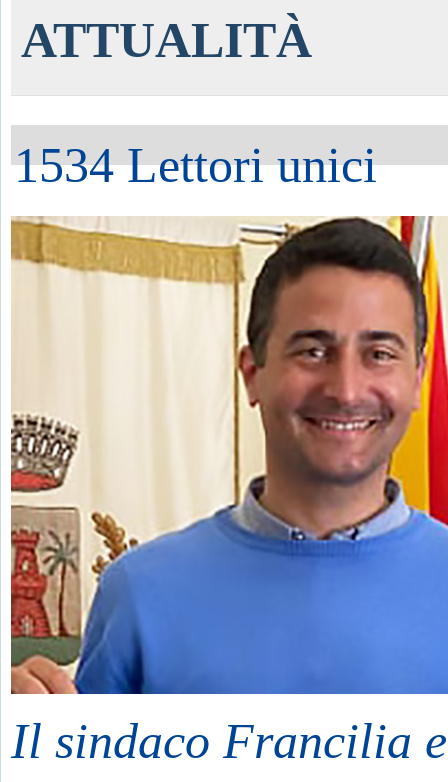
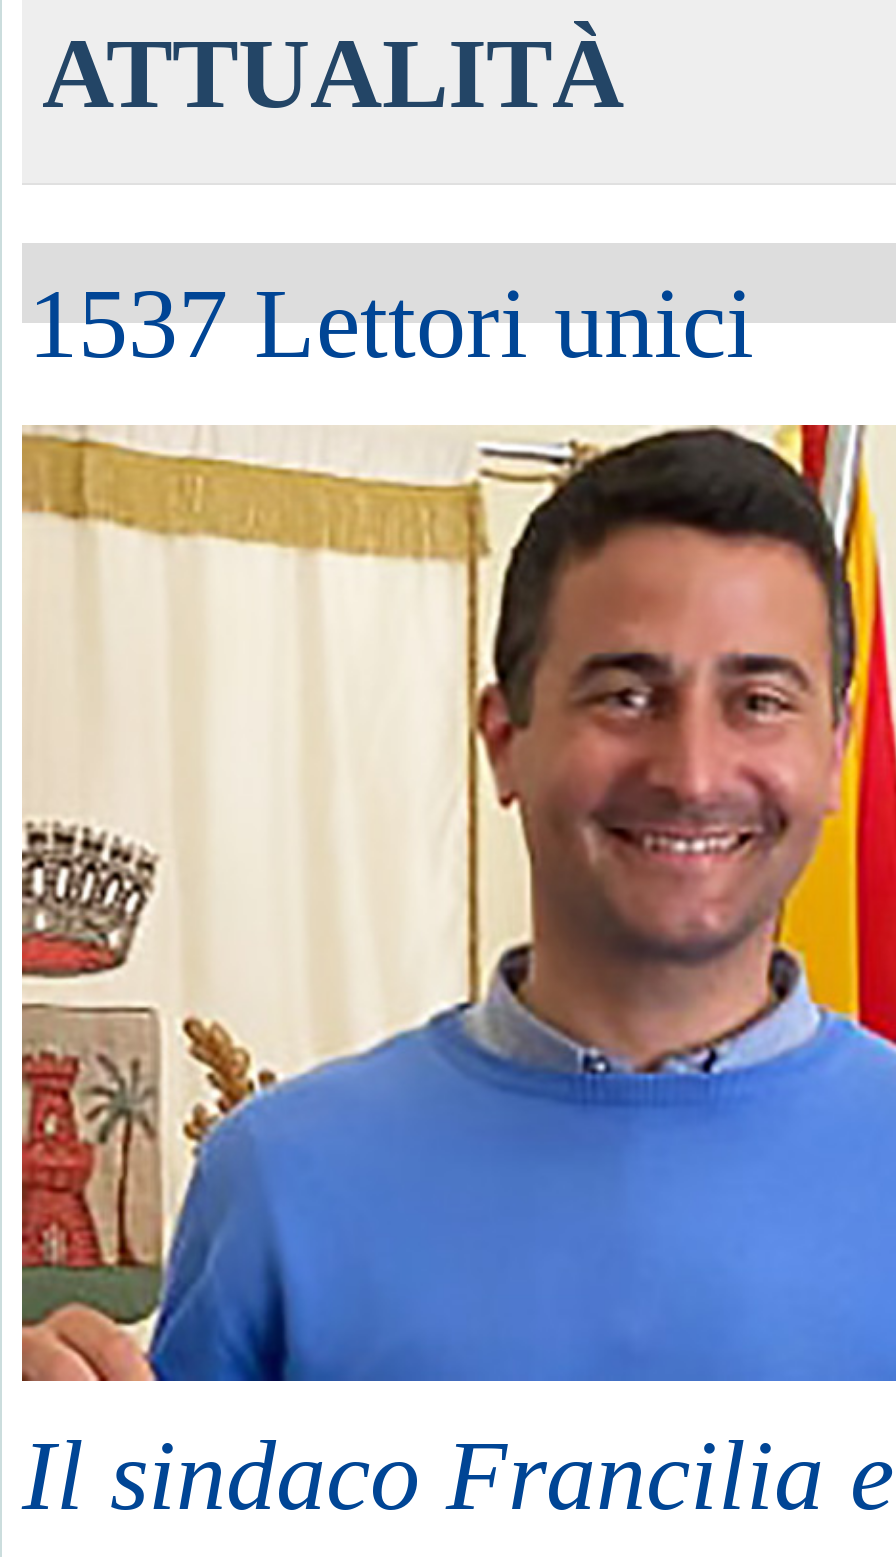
[14,137,377,193] 1534 Lettori unici -> [28,267,754,379] 1537 Lettori unici

